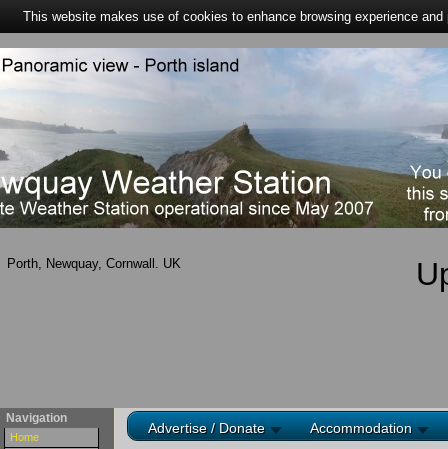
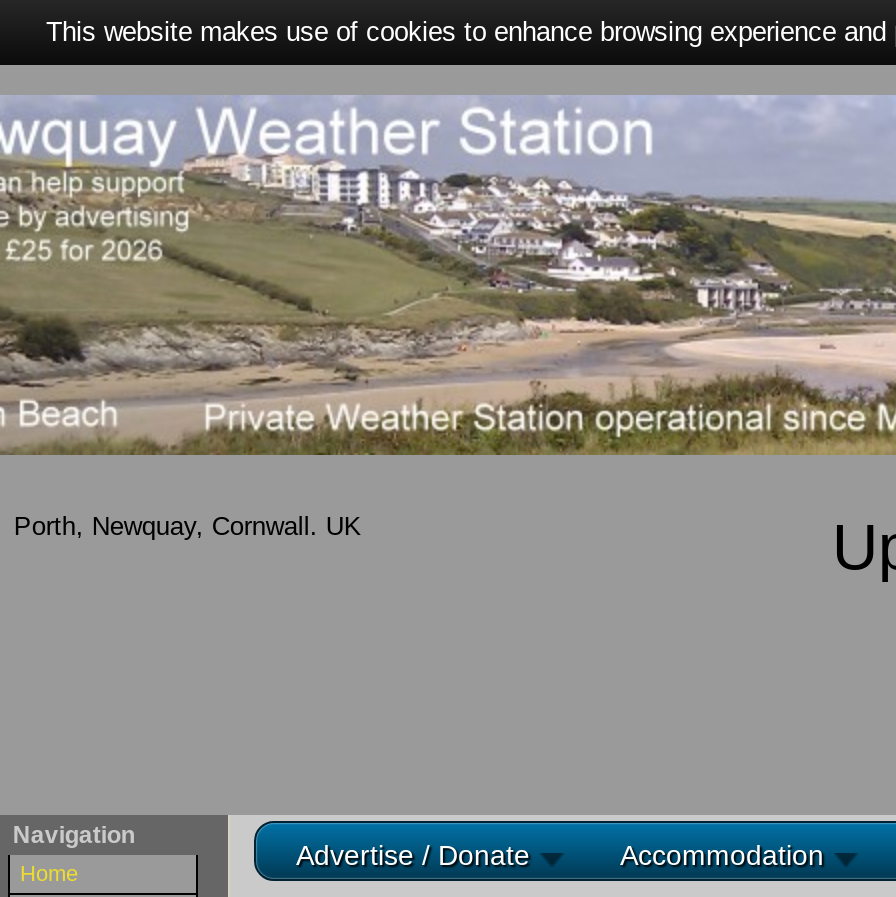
[3,48,445,229] [image] -> [6,97,890,455] [image]

